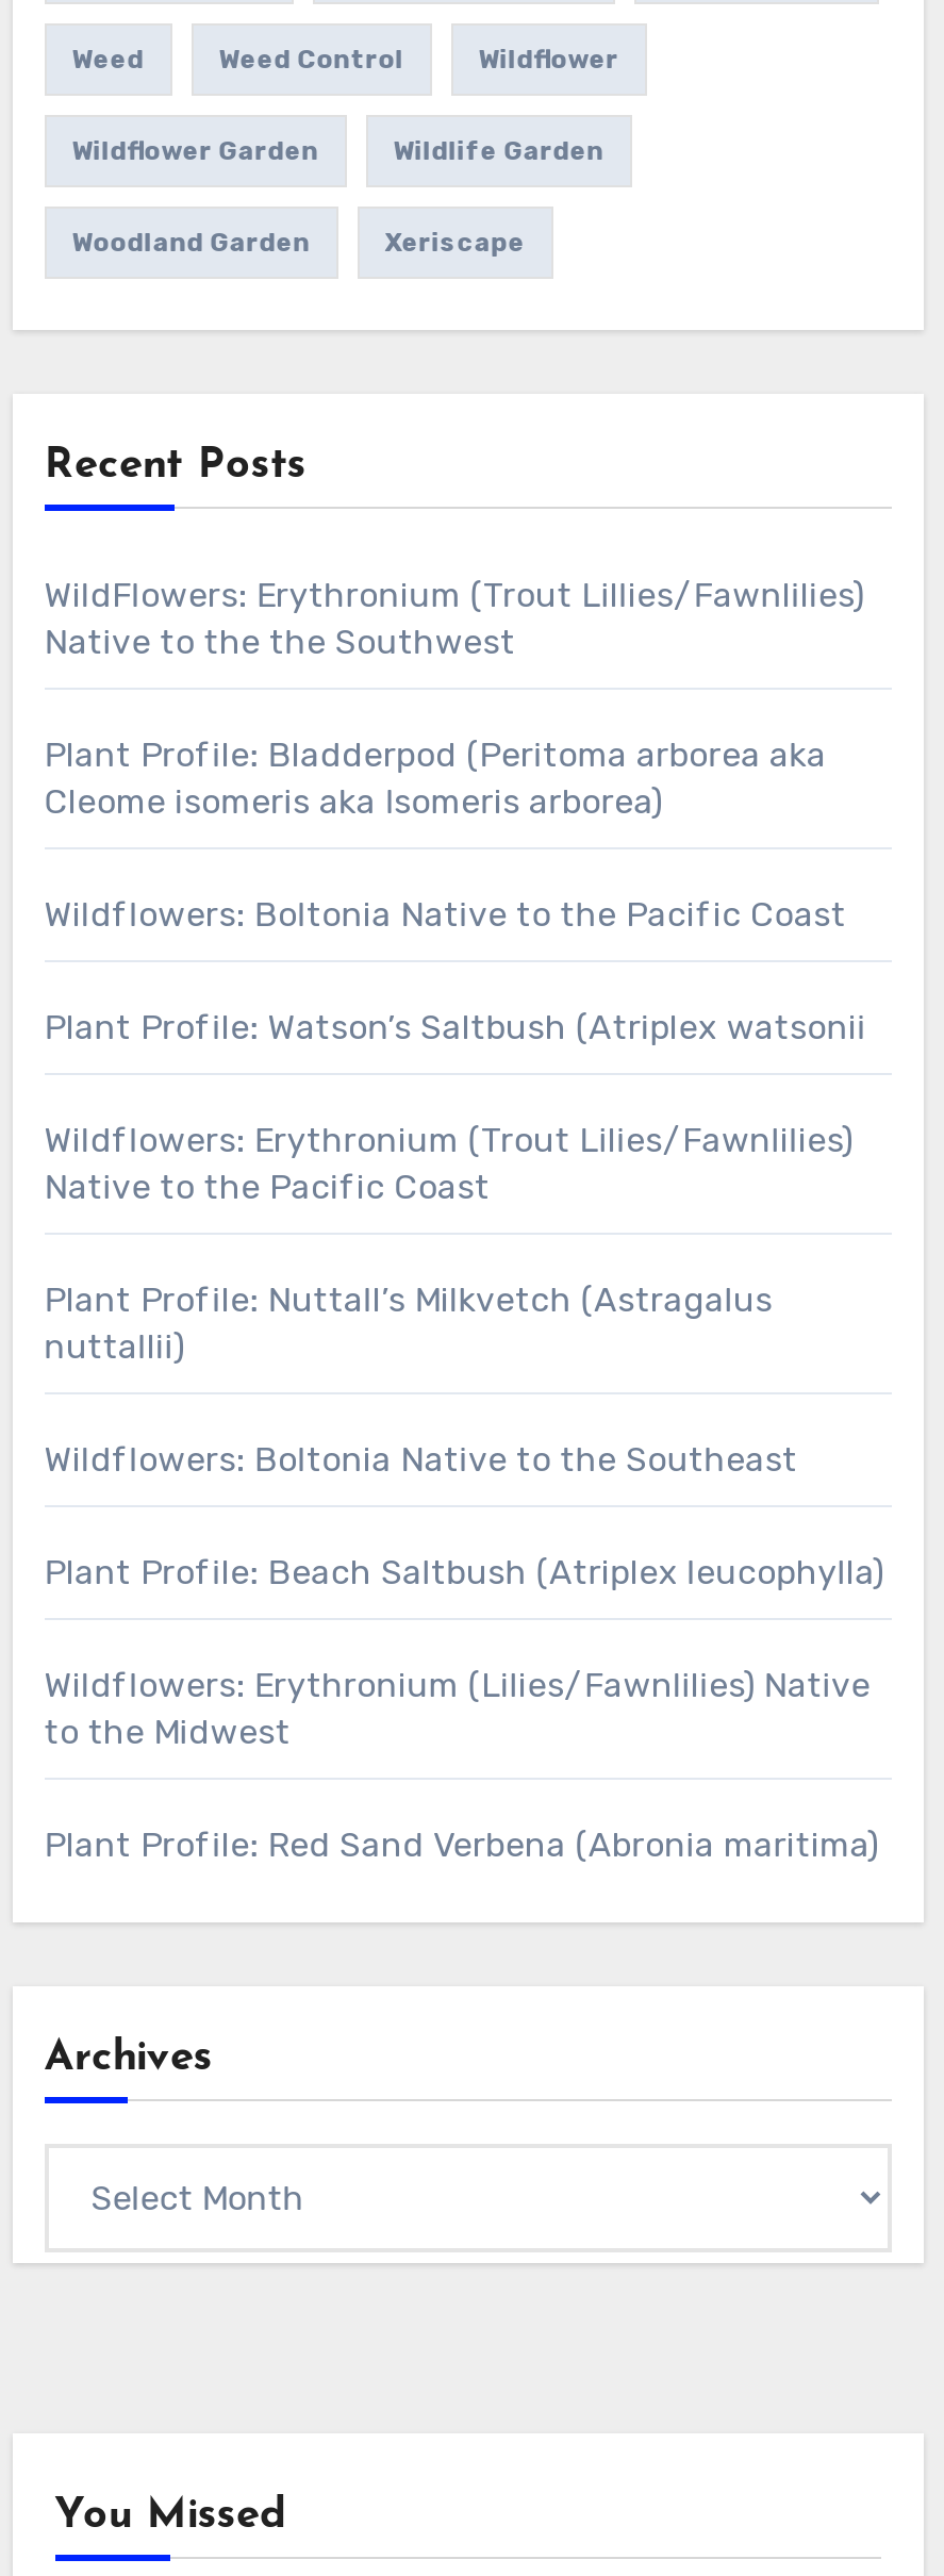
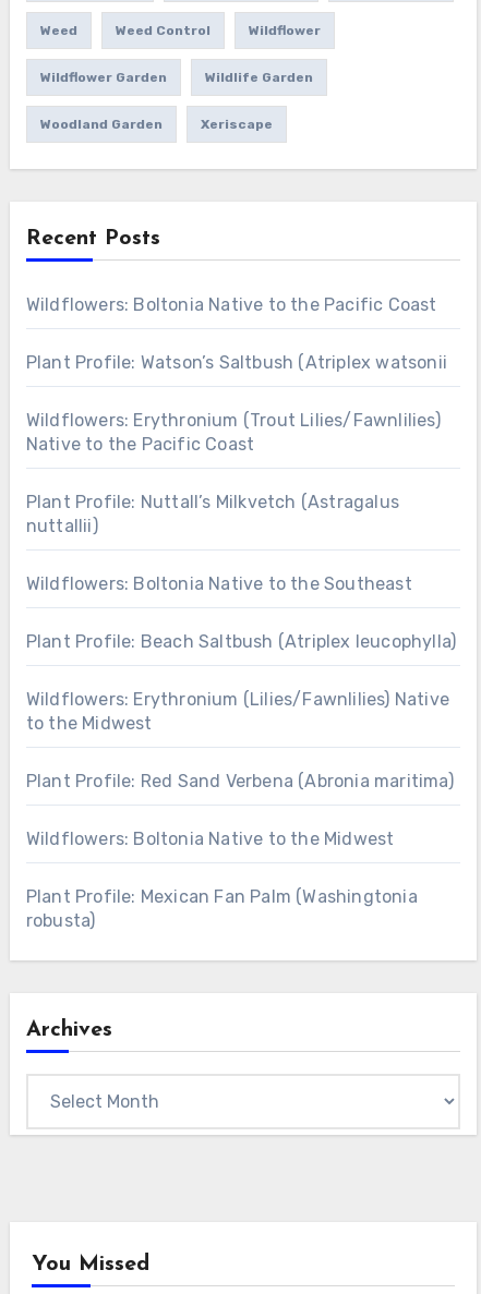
[44,575,864,822] WildFlowers: Erythronium (Trout Lillies/Fawnlilies) | Native to the the Southwest | Plant Profile: Bladderpod (Peritoma arborea aka | Cleome isomeris aka Isomeris arborea) -> none
moved [44,894,884,1865] -> [26,294,456,792]: Wildflowers: Boltonia Native to the Pacific Coast | Plant Profile: Watson’s Saltbush (Atriplex watsonii | Wildflowers: Erythronium (Trout Lilies/Fawnlilies) | ... | to the Midwest | Plant Profile: Red Sand Verbena (Abronia maritima)
none -> [26,829,418,931] Wildflowers: Boltonia Native to the Midwest | Plant Profile: Mexican Fan Palm (Washingtonia | robusta)

